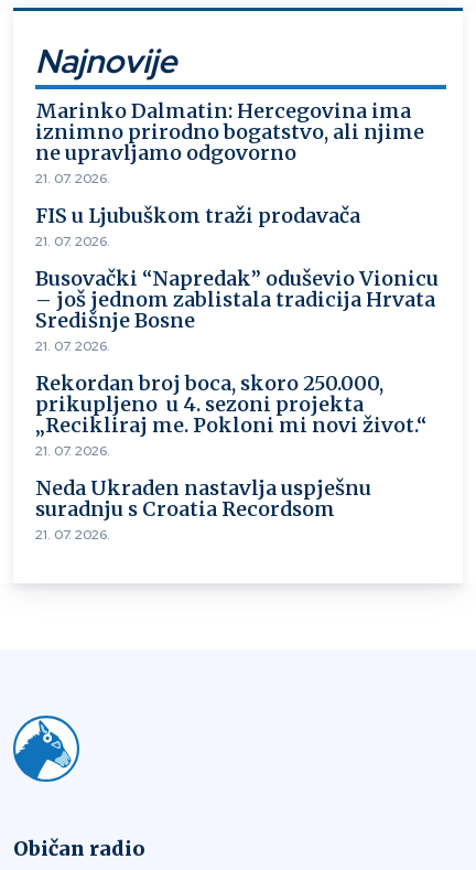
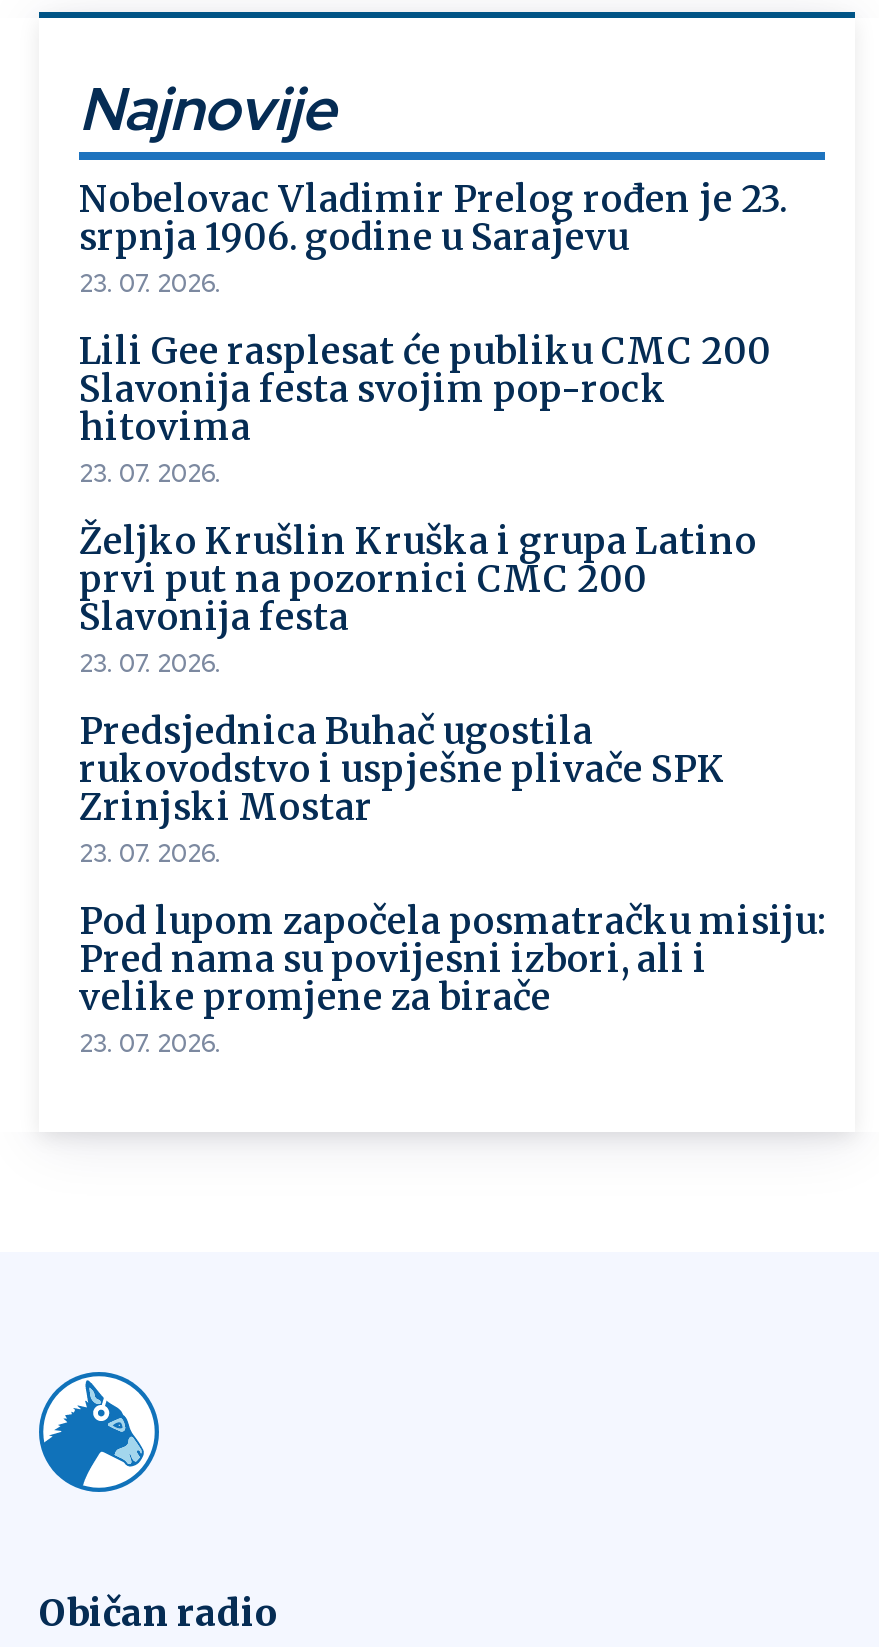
[35,98,424,187] Marinko Dalmatin: Hercegovina ima | iznimno prirodno bogatstvo, ali njime | ne upravljamo odgovorno | 21. 07. 2026. -> [79,175,787,299] Nobelovac Vladimir Prelog rođen je 23. | srpnja 1906. godine u Sarajevu | 23. 07. 2026.
[35,202,360,250] FIS u Ljubuškom traži prodavača | 21. 07. 2026. -> [79,327,771,489] Lili Gee rasplesat će publiku CMC 200 | Slavonija festa svojim pop-rock | hitovima | 23. 07. 2026.
[35,265,439,355] Busovački “Napredak” oduševio Vionicu | – još jednom zablistala tradicija Hrvata | Središnje Bosne | 21. 07. 2026. -> [79,517,757,679] Željko Krušlin Kruška i grupa Latino | prvi put na pozornici CMC 200 | Slavonija festa | 23. 07. 2026.
[35,370,426,459] Rekordan broj boca, skoro 250.000, | prikupljeno u 4. sezoni projekta | „Recikliraj me. Pokloni mi novi život.“ | 21. 07. 2026. -> [79,707,727,869] Predsjednica Buhač ugostila | rukovodstvo i uspješne plivače SPK | Zrinjski Mostar | 23. 07. 2026.
[35,475,371,543] Neda Ukraden nastavlja uspješnu | suradnju s Croatia Recordsom | 21. 07. 2026. -> [79,897,825,1059] Pod lupom započela posmatračku misiju: | Pred nama su povijesni izbori, ali i | velike promjene za birače | 23. 07. 2026.

